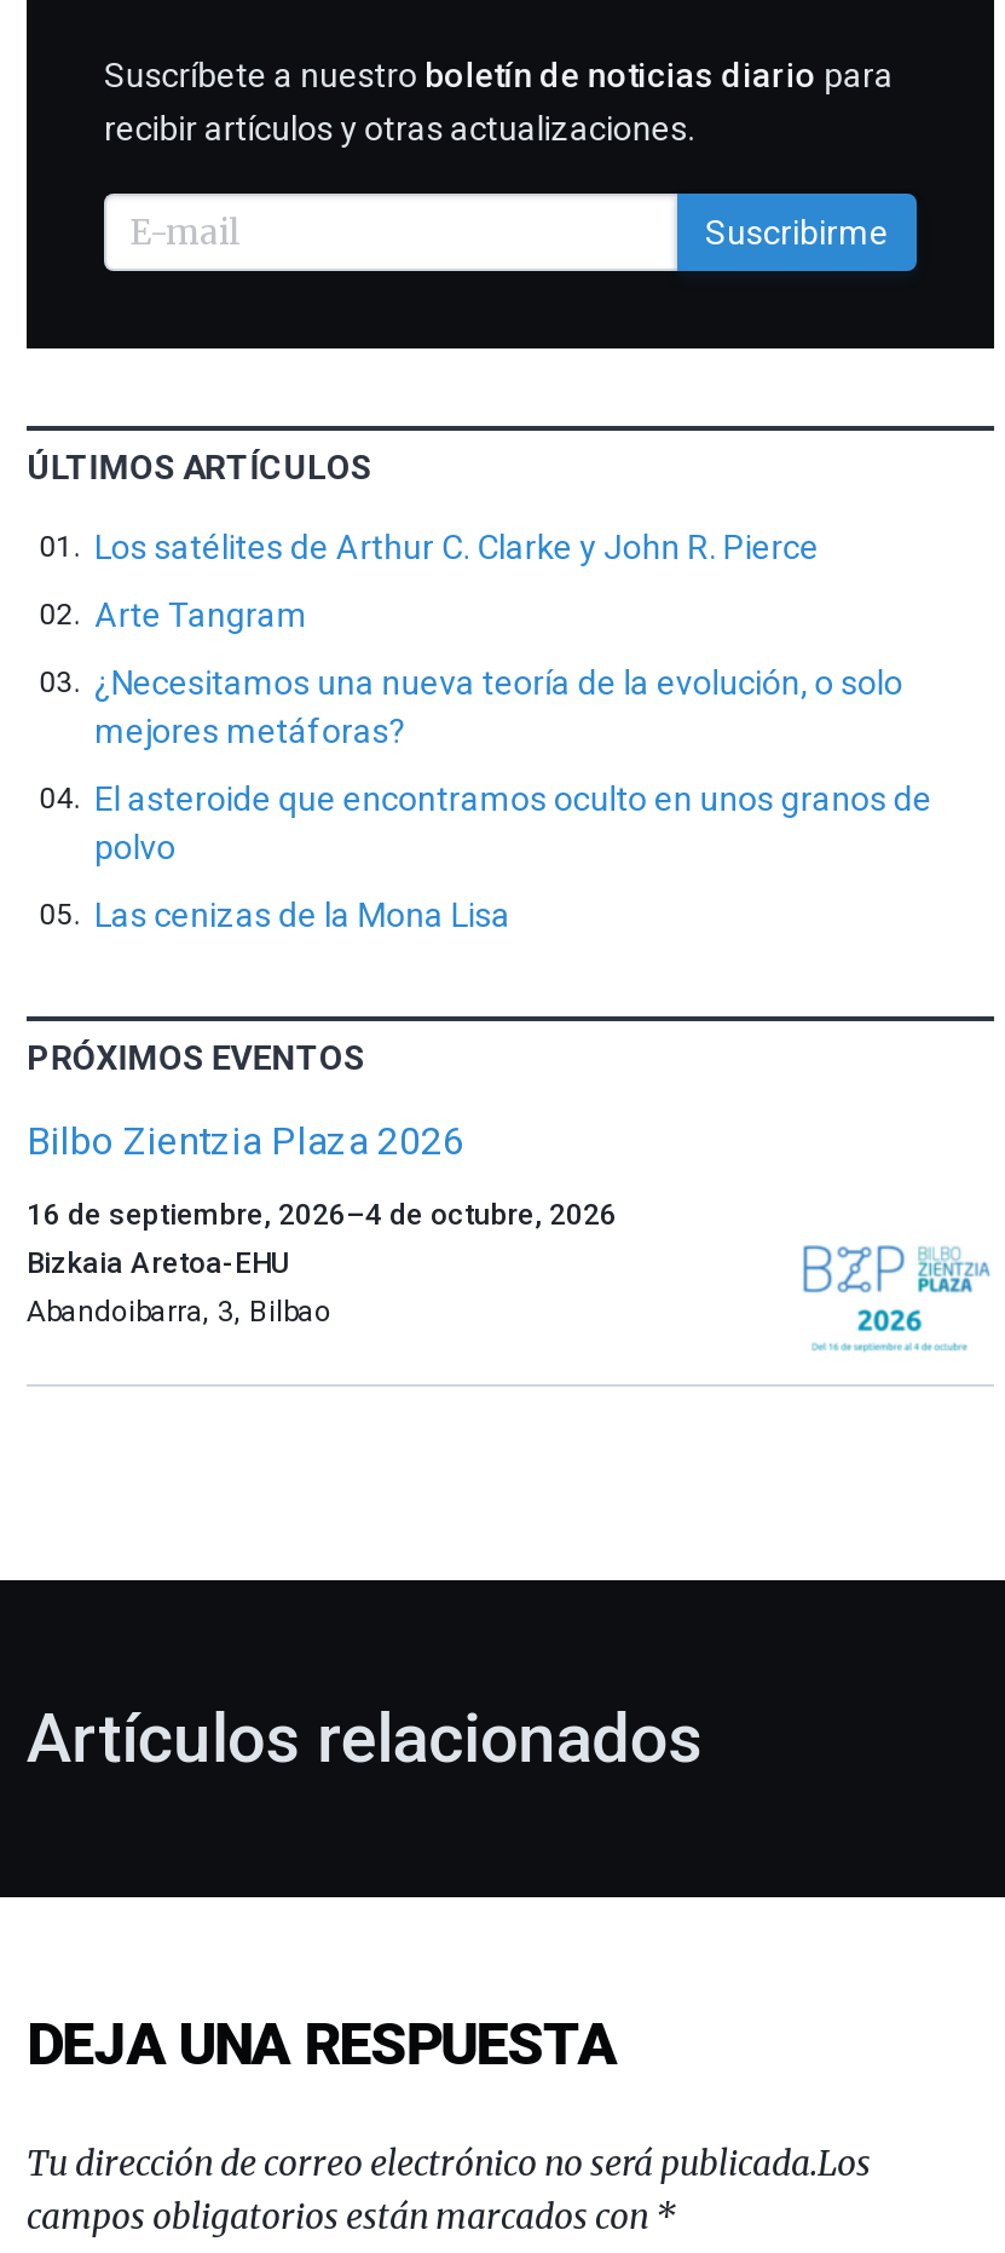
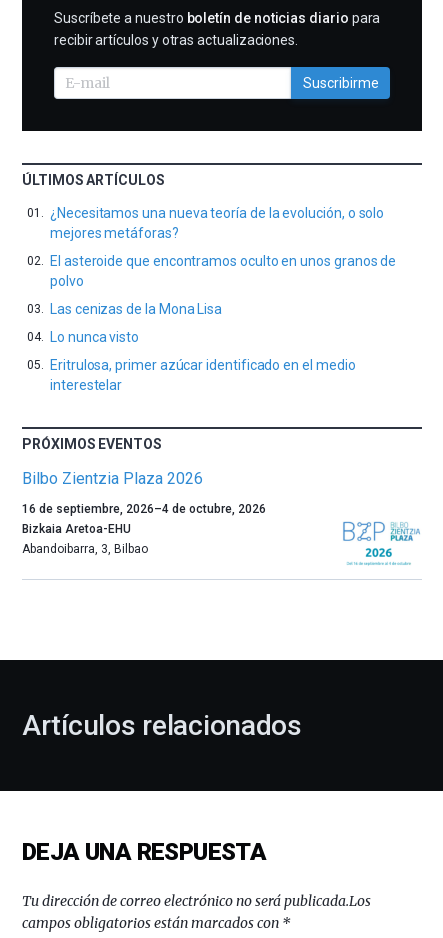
[94,527,819,634] Los satélites de Arthur C. Clarke y John R. Pierce | Arte Tangram -> none
moved [94,663,932,934] -> [50,205,396,317]: ¿Necesitamos una nueva teoría de la evolución, o solo | mejores metáforas? | El asteroide que encontramos oculto en unos granos de | polvo | Las cenizas de la Mona Lisa
none -> [50,329,355,393] Lo nunca visto | Eritrulosa, primer azúcar identificado en el medio | interestelar

